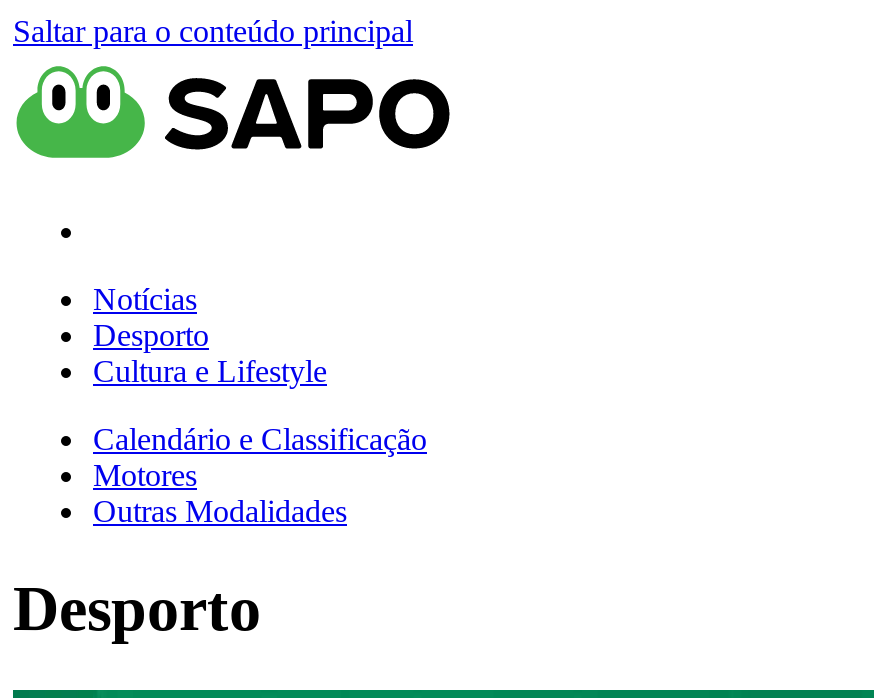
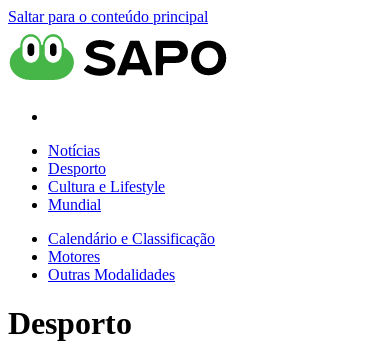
none -> [48,196,101,213] Mundial

